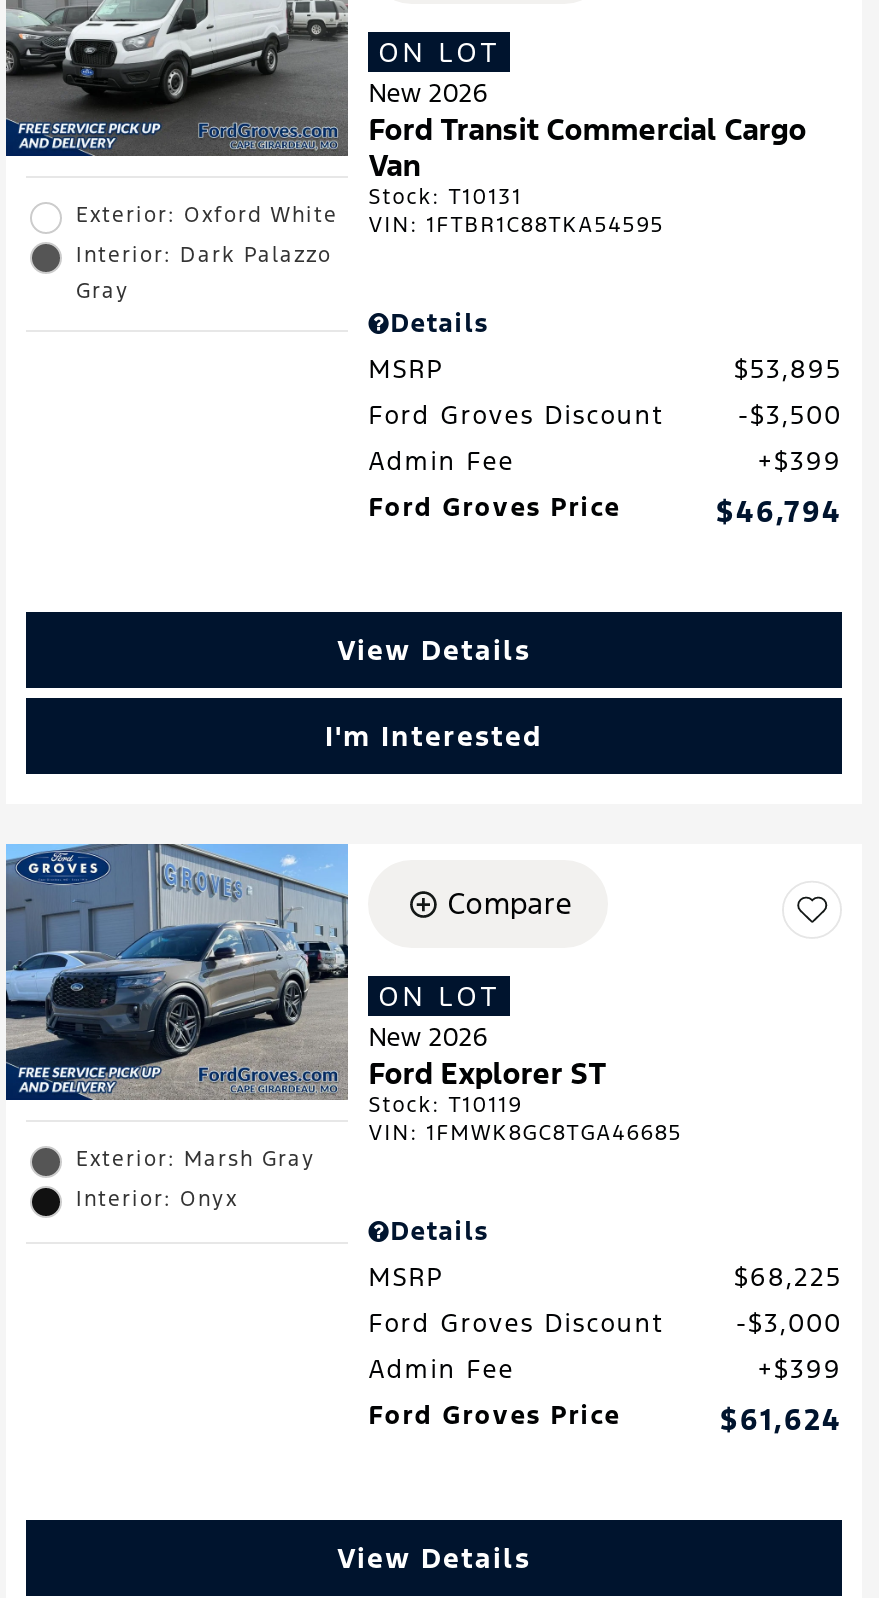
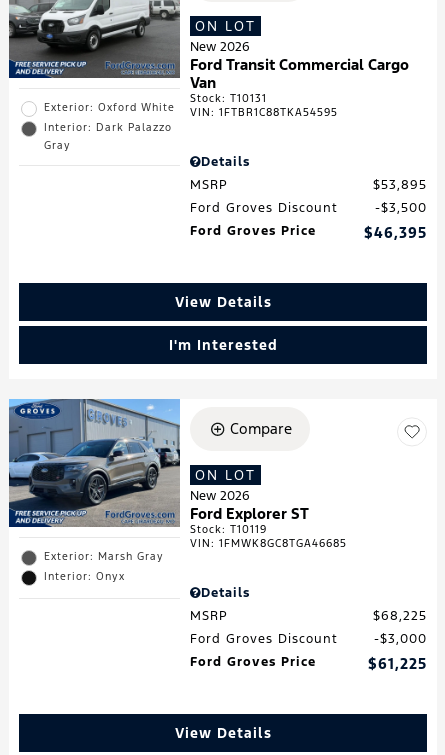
[368,446,842,478] Admin Fee | $399 -> none
[716,492,842,530] $46,794 -> [364,223,427,242] $46,395
[368,1354,842,1386] Admin Fee | $399 -> none
[720,1400,842,1438] $61,624 -> [368,654,427,673] $61,225

